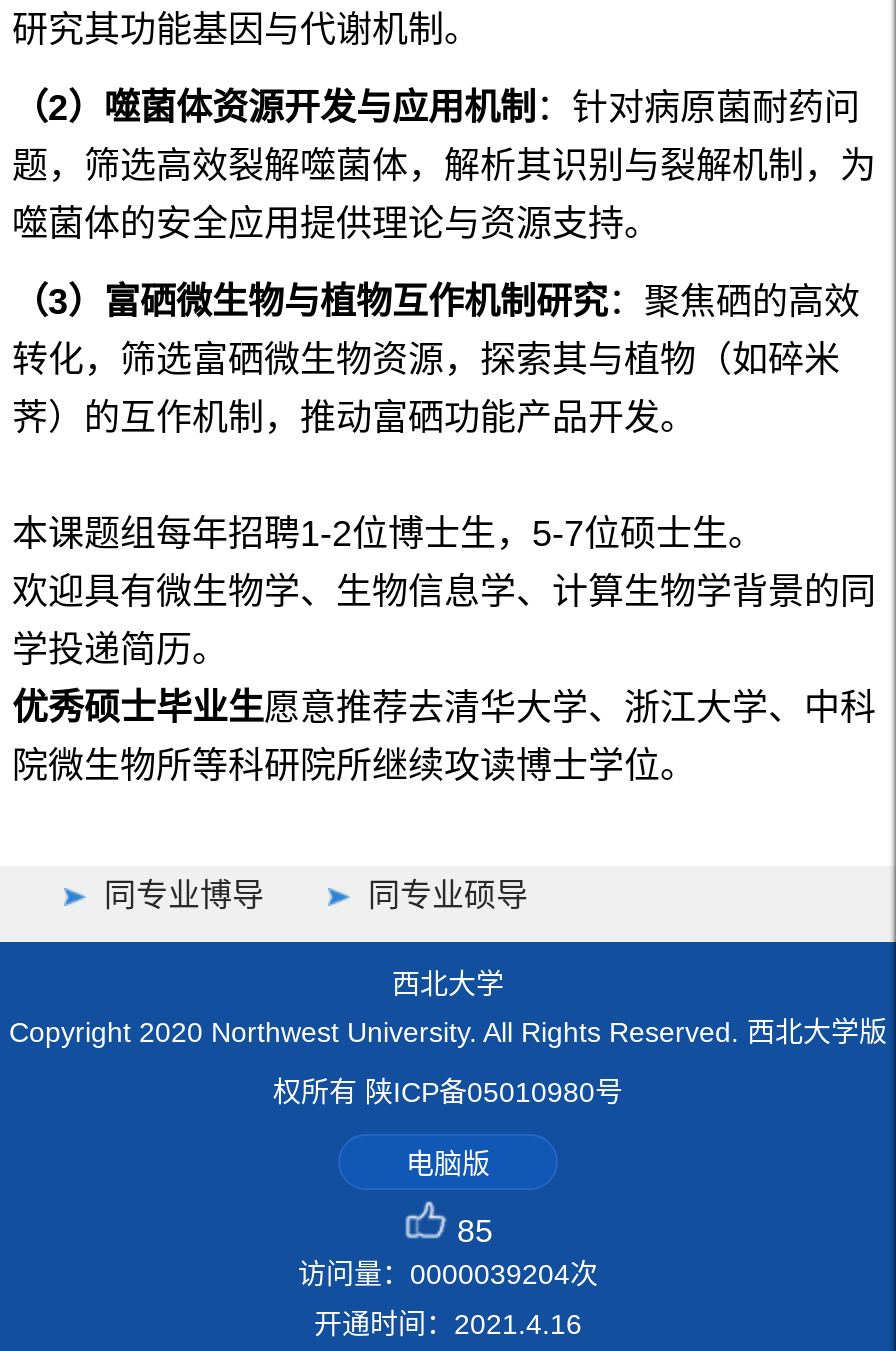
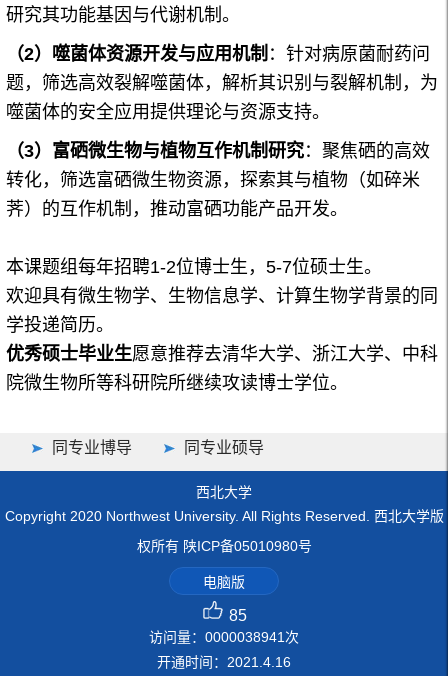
[298,1258,598,1290] 访问量：0000039204次 -> [149,629,299,645] 访问量：0000038941次

